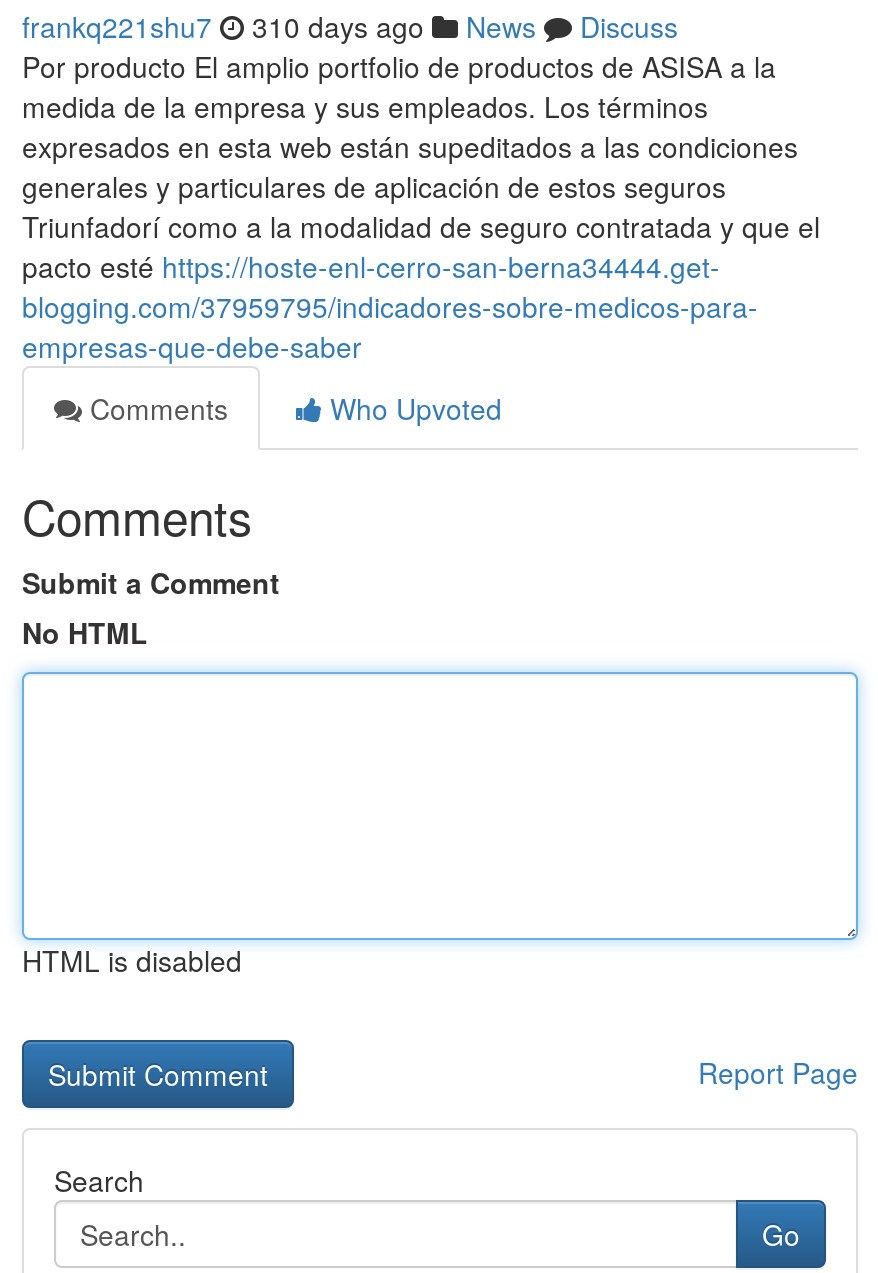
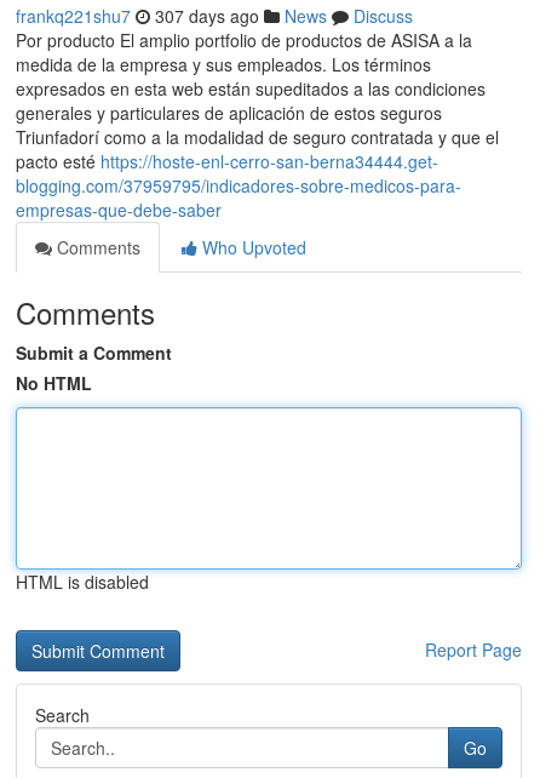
[22,6,678,46] frankq221shu7 310 days ago News Discuss -> [16,4,413,28] frankq221shu7 307 days ago News Discuss

